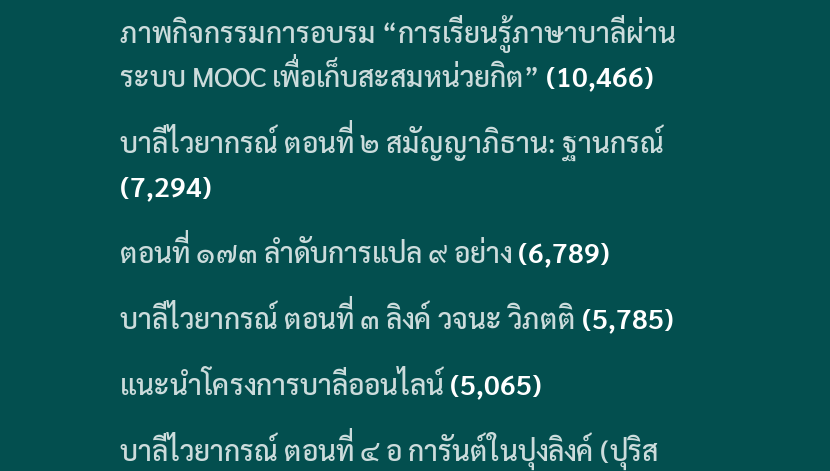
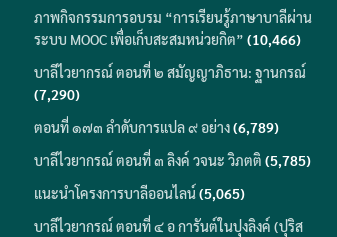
[120,167,212,203] (7,294) -> [34,85,80,103] (7,290)

